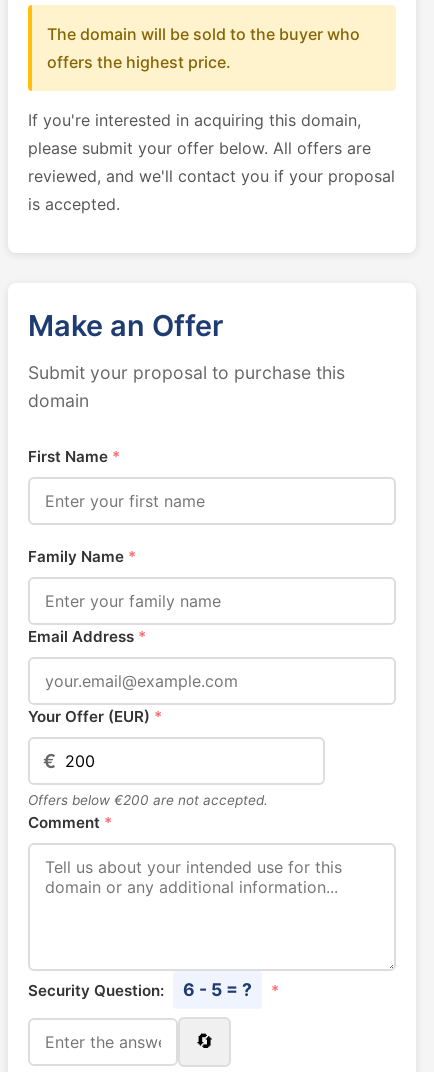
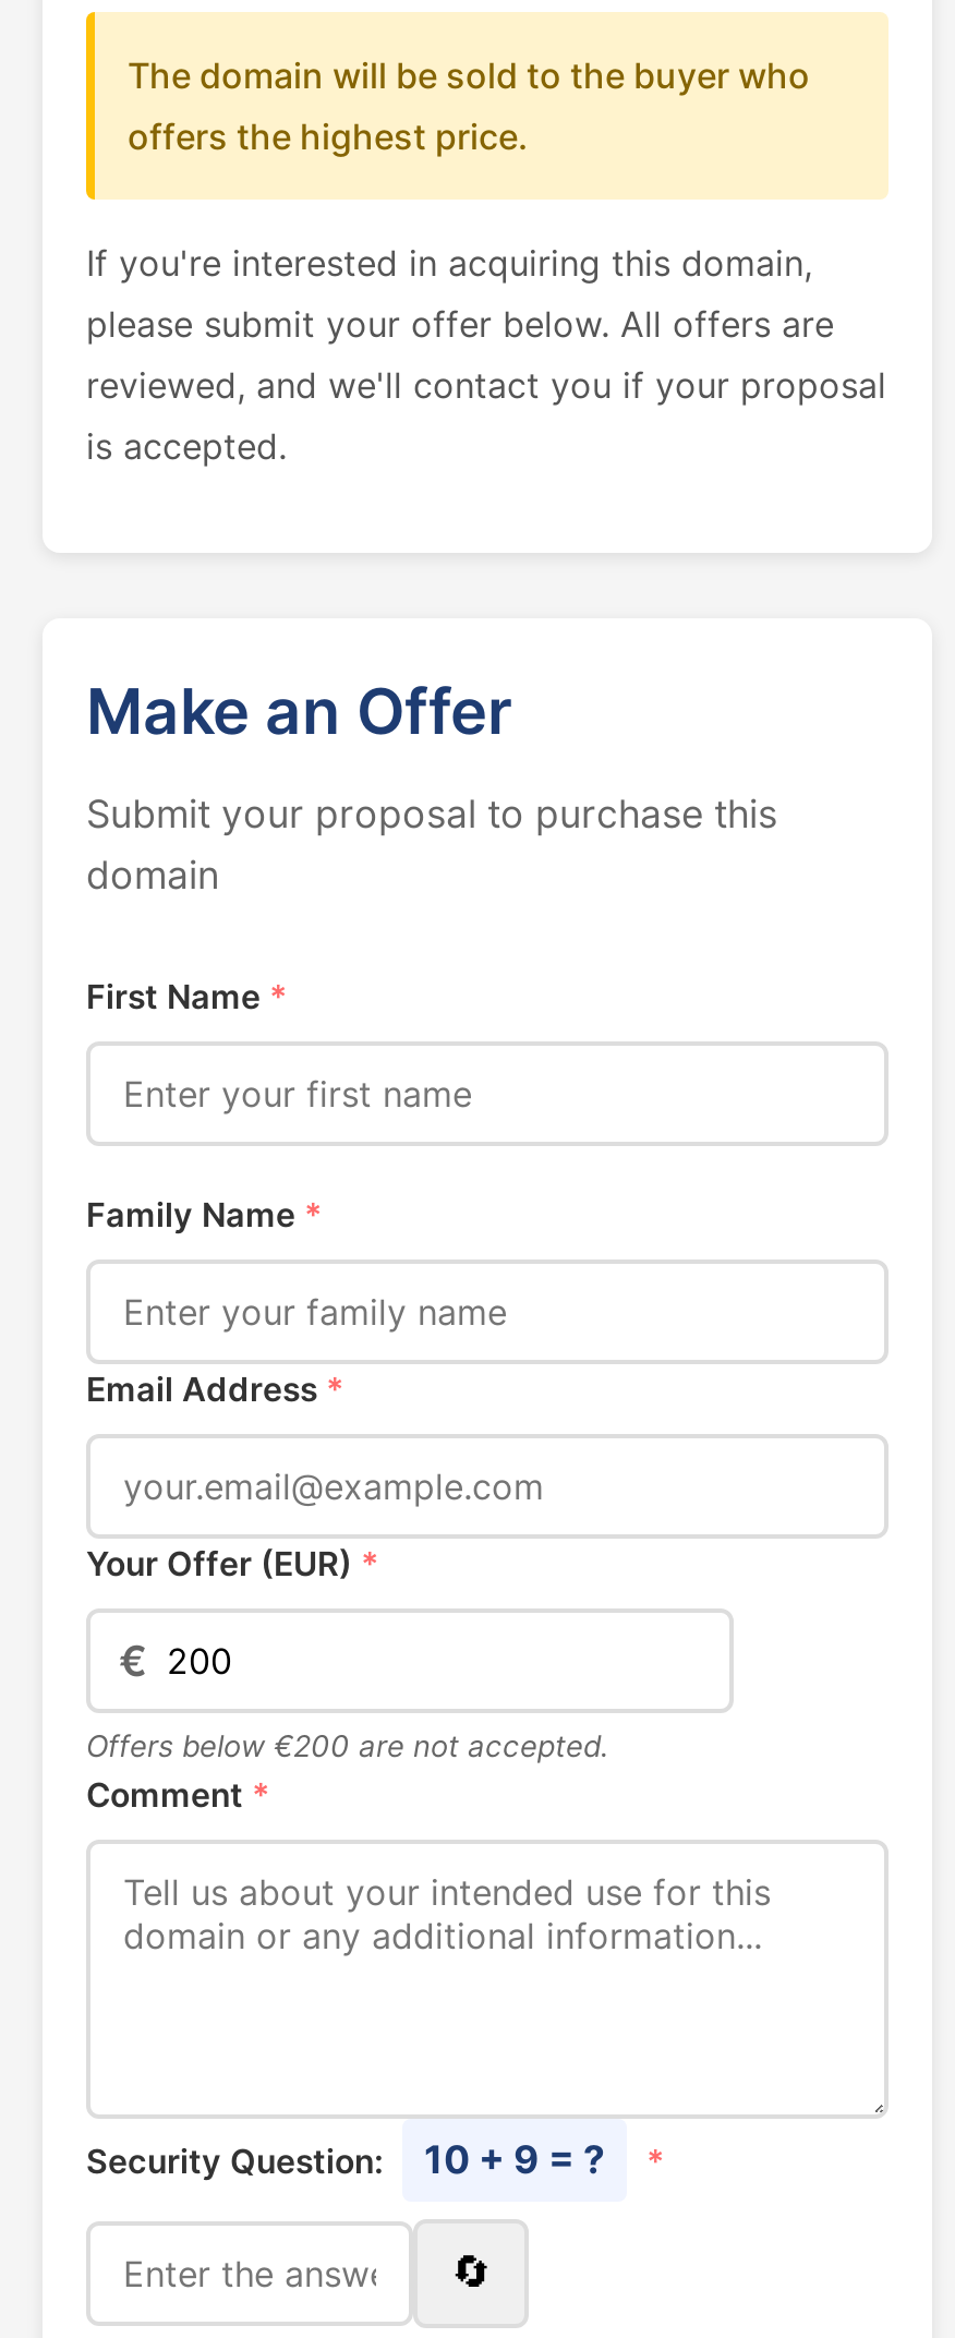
[183,979,252,1000] 6 - 5 = ? -> [424,2136,605,2182] 10 + 9 = ?

